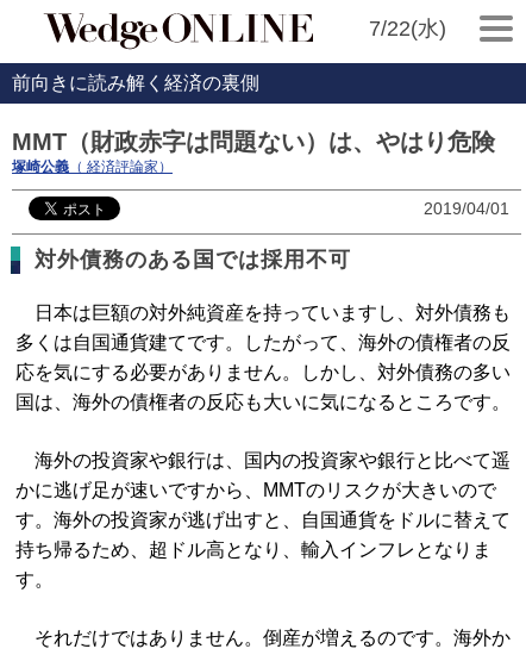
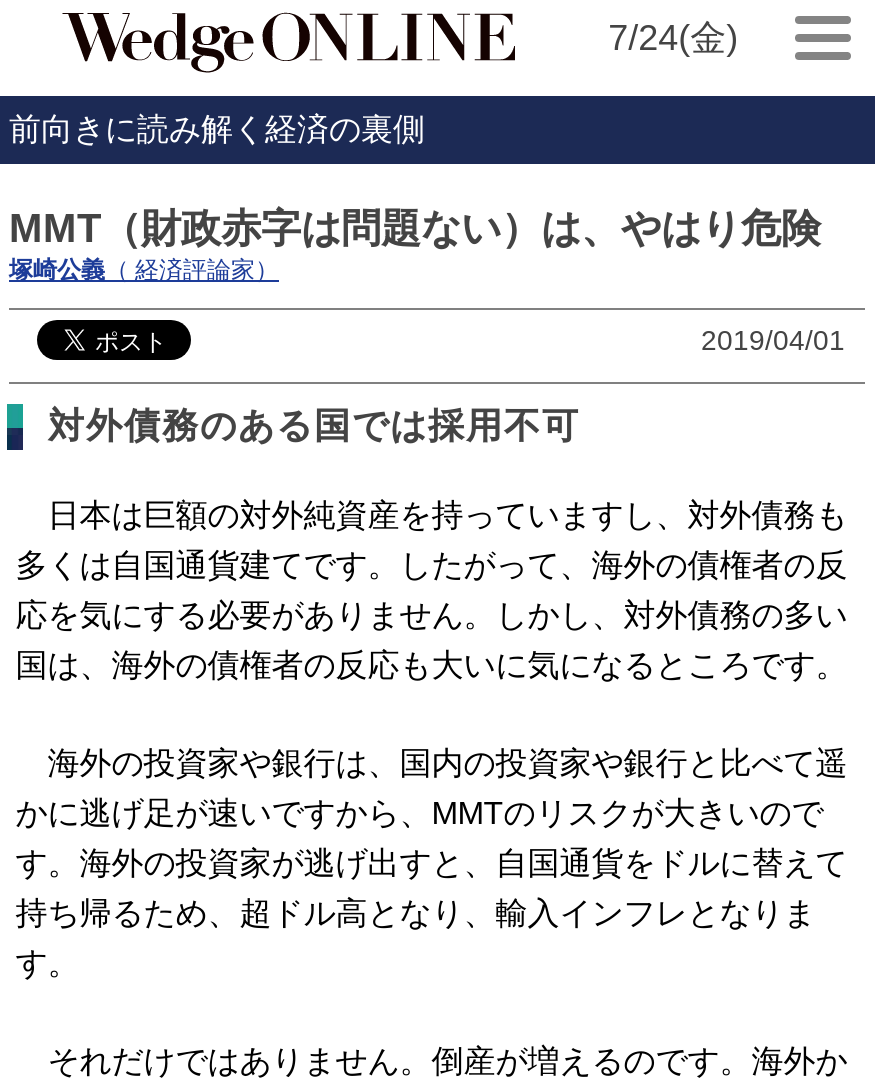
[368,17,446,40] 7/22(水) -> [608,18,738,58] 7/24(金)

